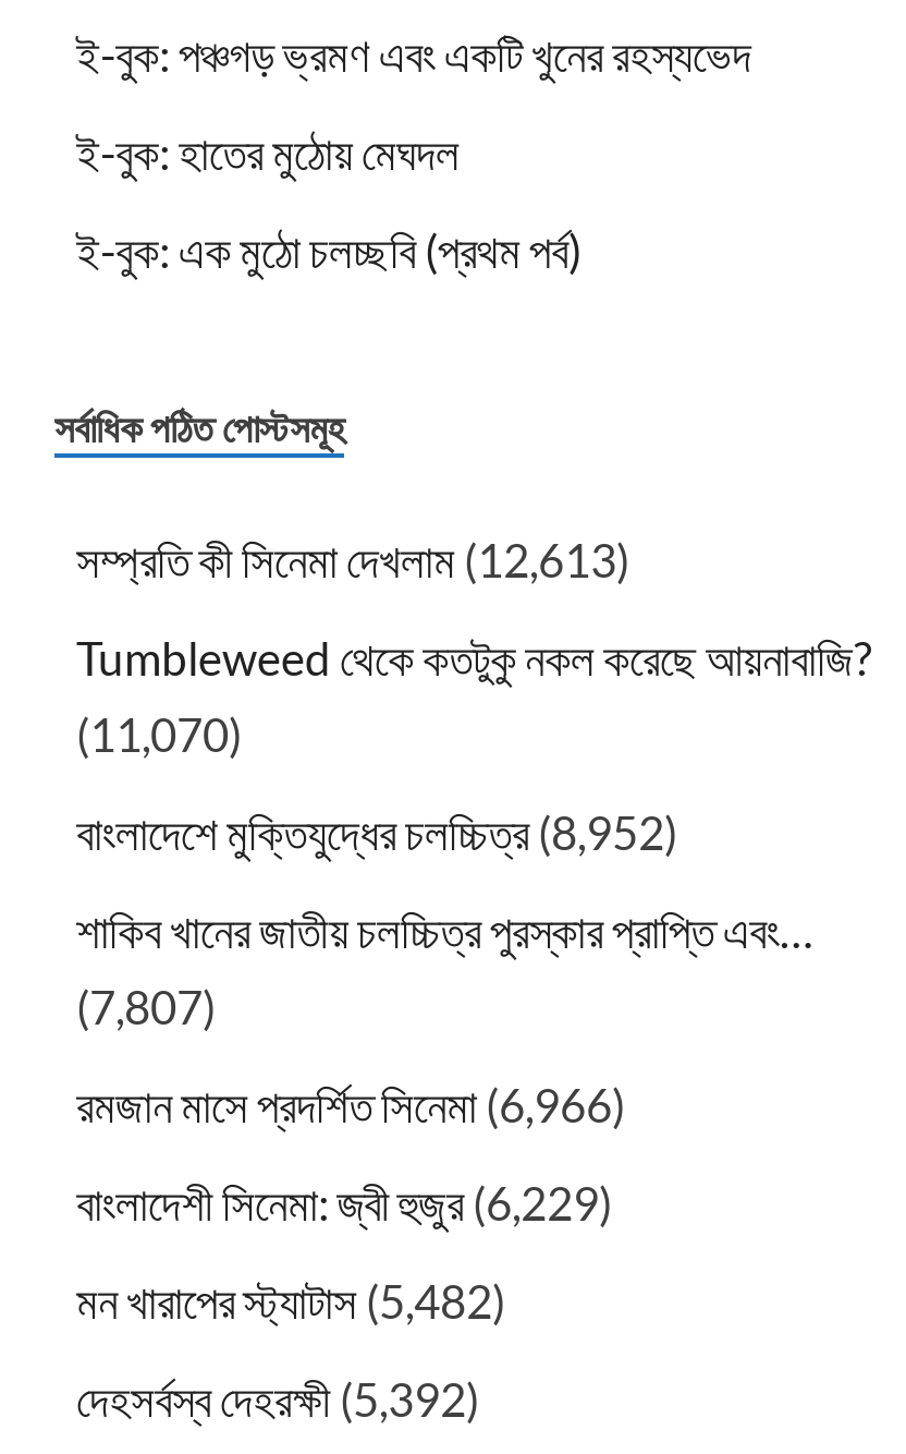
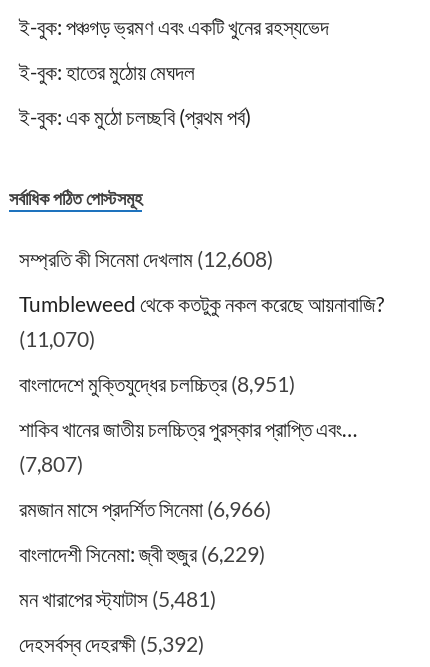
[76,532,629,586] সম্প্রতি কী সিনেমা দেখলাম (12,613) -> [19,245,273,270] সম্প্রতি কী সিনেমা দেখলাম (12,608)
[76,804,677,859] বাংলাদেশে মুক্তিযুদ্ধের চলচ্চিত্র (8,952) -> [19,370,295,395] বাংলাদেশে মুক্তিযুদ্ধের চলচ্চিত্র (8,951)
[76,1273,505,1328] মন খারাপের স্ট্যাটাস (5,482) -> [19,585,216,610] মন খারাপের স্ট্যাটাস (5,481)

